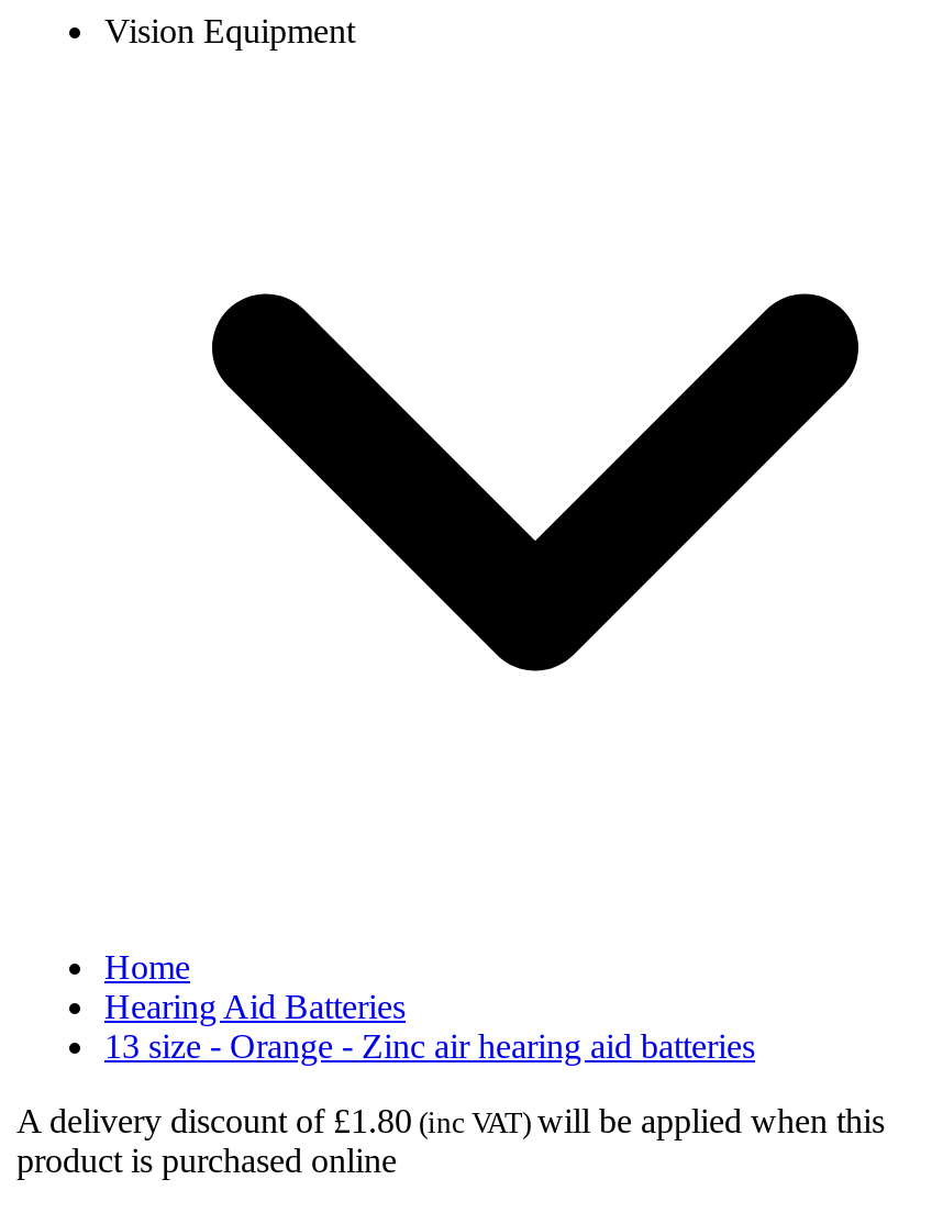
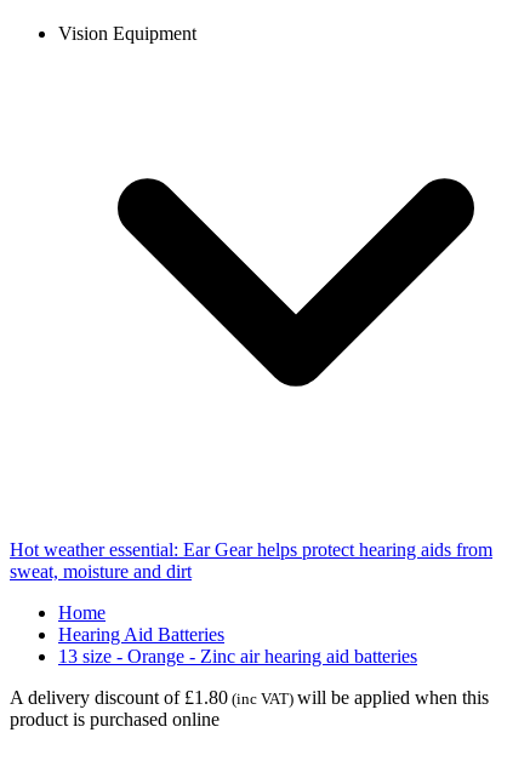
none -> [10,540,492,582] Hot weather essential: Ear Gear helps protect hearing aids from | sweat, moisture and dirt

